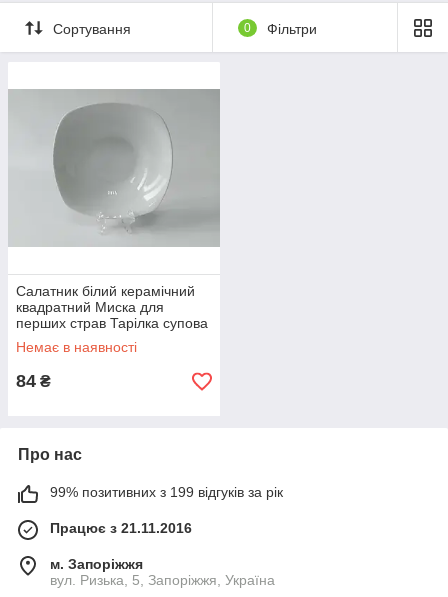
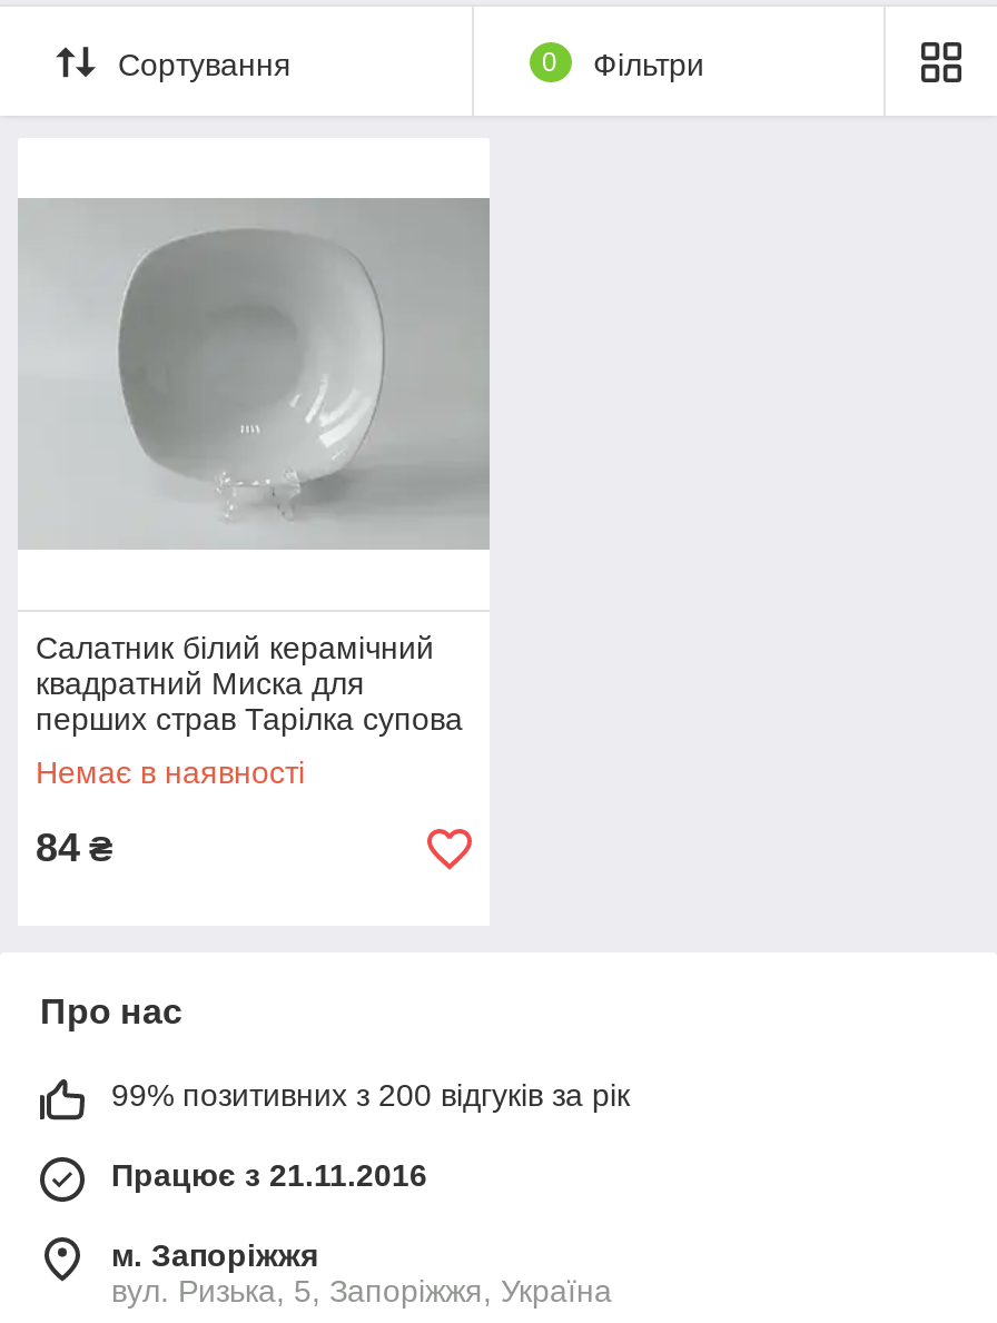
[50,484,283,500] 99% позитивних з 199 відгуків за рік -> [111,1077,630,1113] 99% позитивних з 200 відгуків за рік

